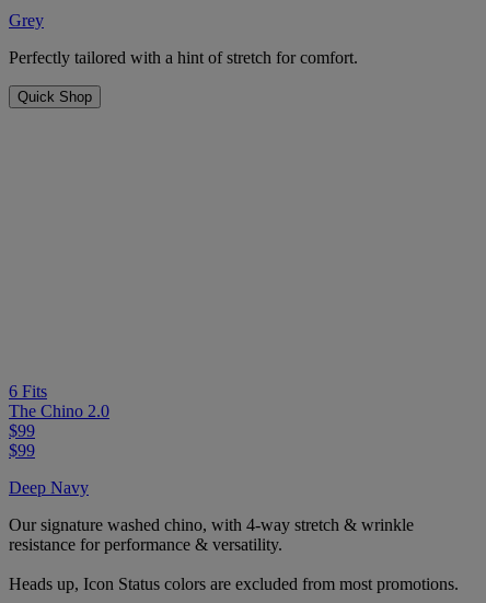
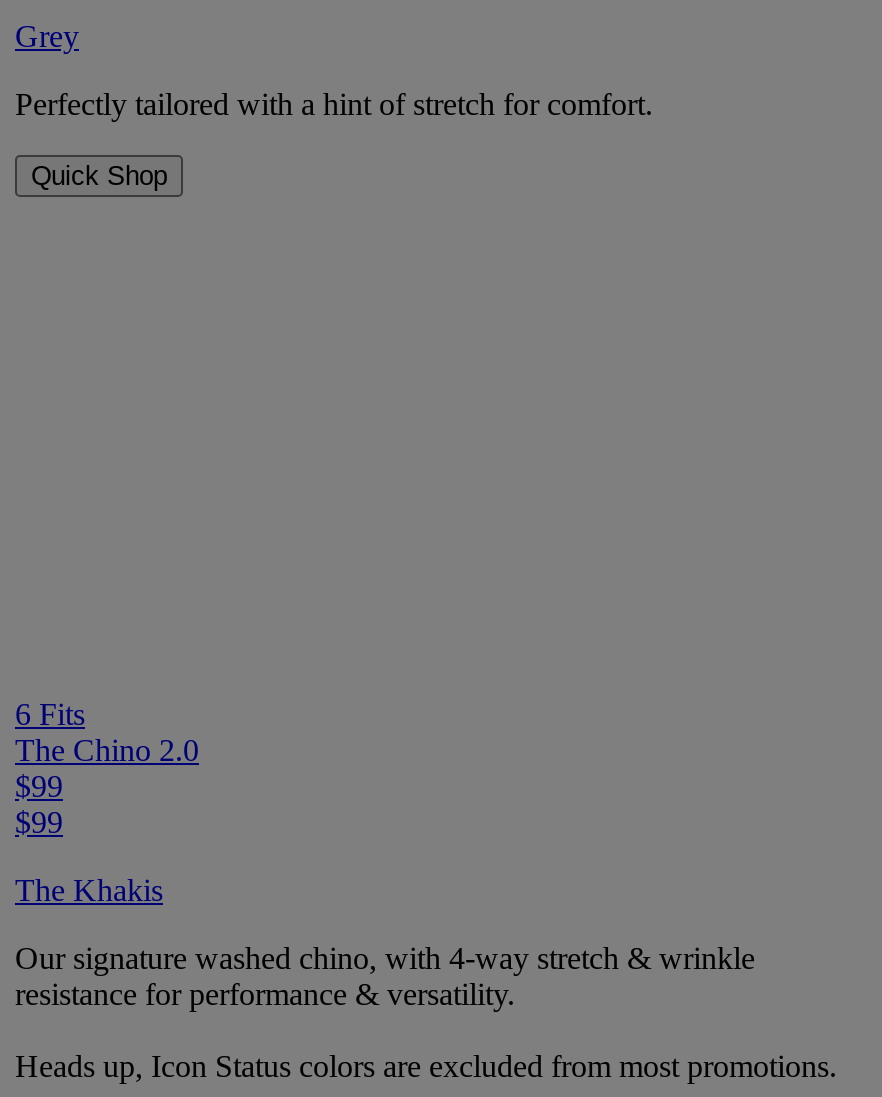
[9,478,89,497] Deep Navy -> [15,872,163,906] The Khakis

